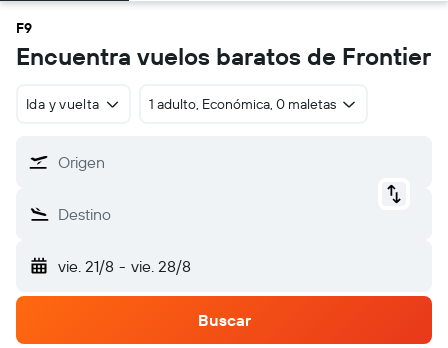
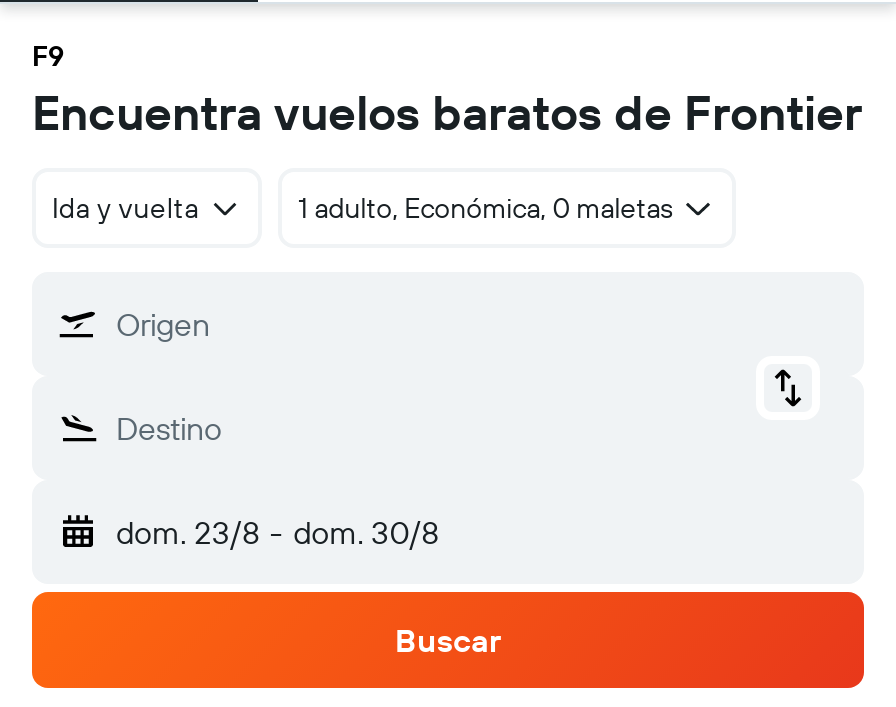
[58,256,191,276] vie. 21/8 - vie. 28/8 -> [116,512,439,552] dom. 23/8 - dom. 30/8

